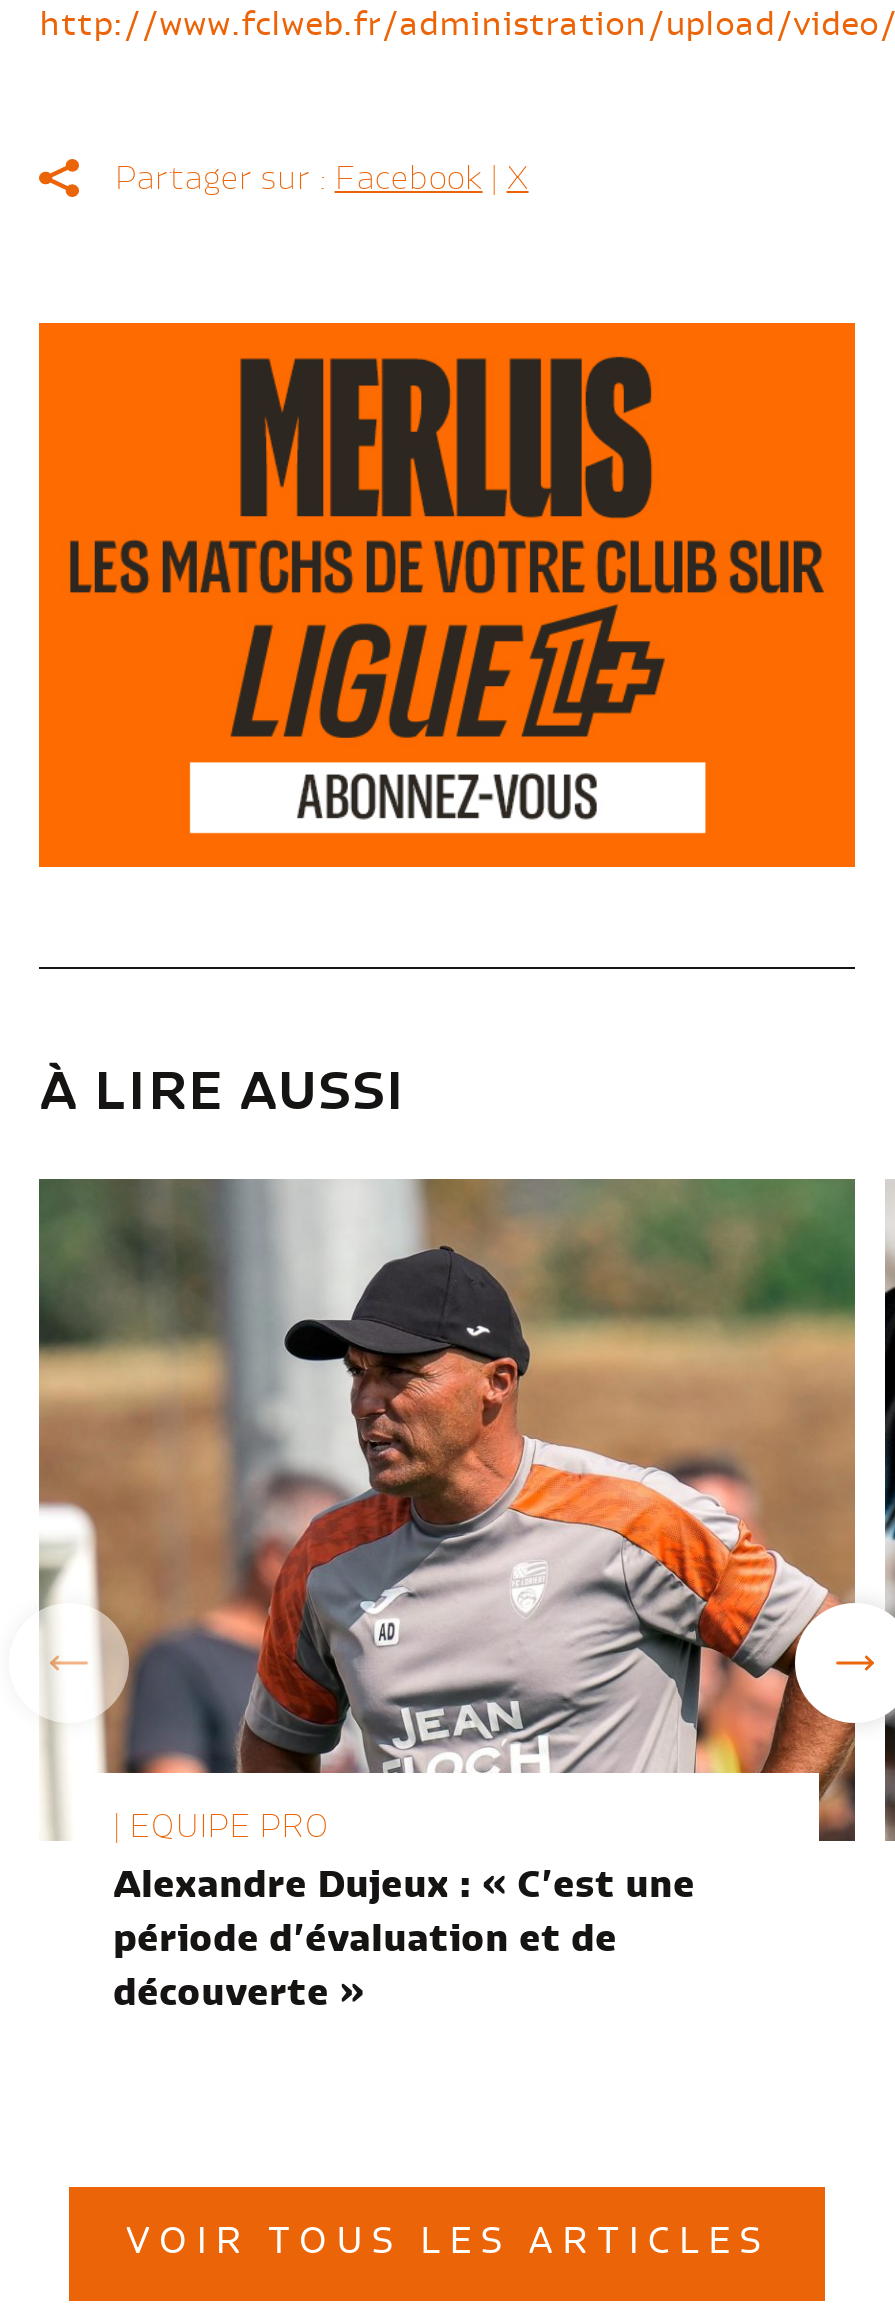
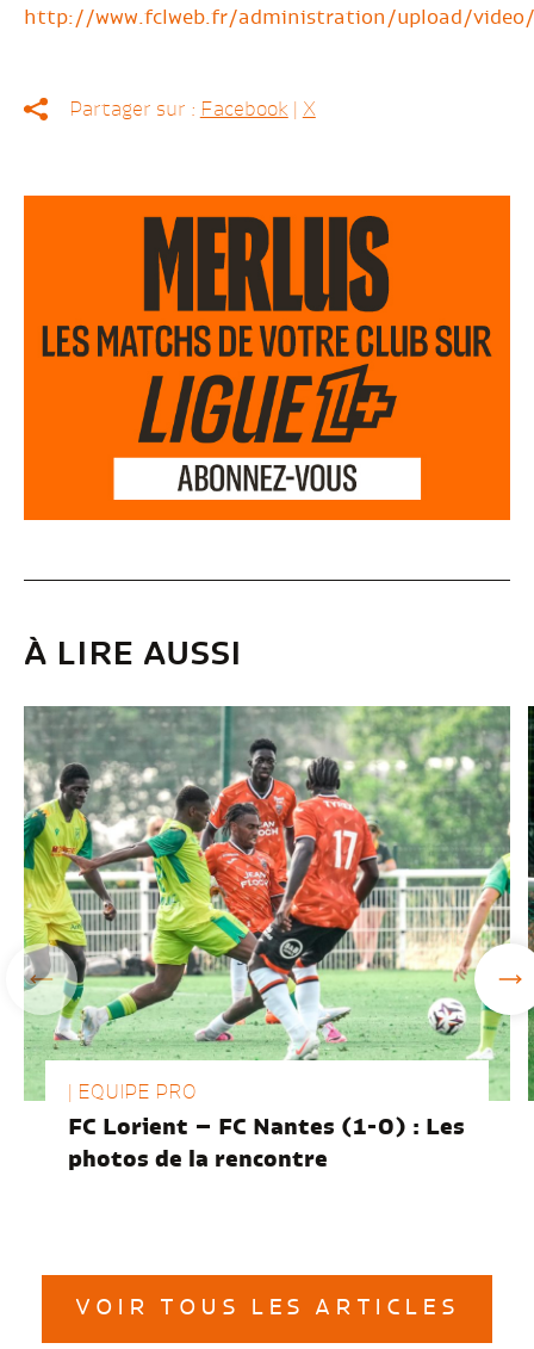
[37,1179,889,2013] [image] | Alexandre Dujeux : « C’est une | période d’évaluation et de | découverte » -> [23,705,530,1171] [image] | FC Lorient – FC Nantes (1-0) : Les | photos de la rencontre

